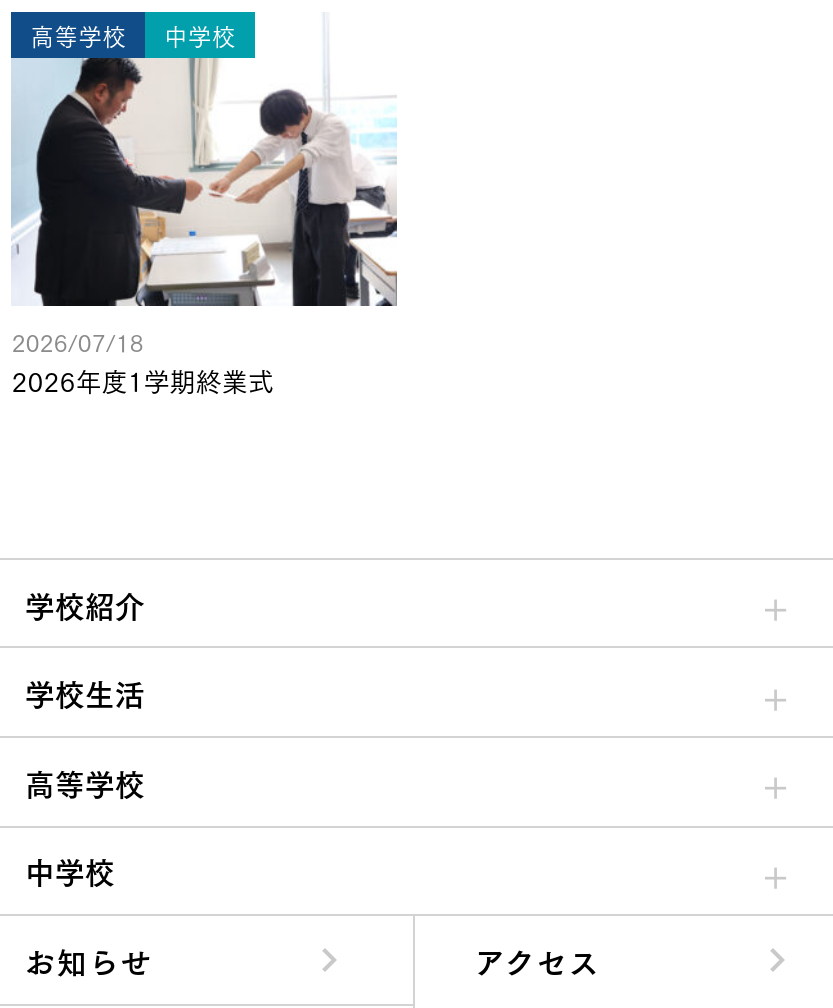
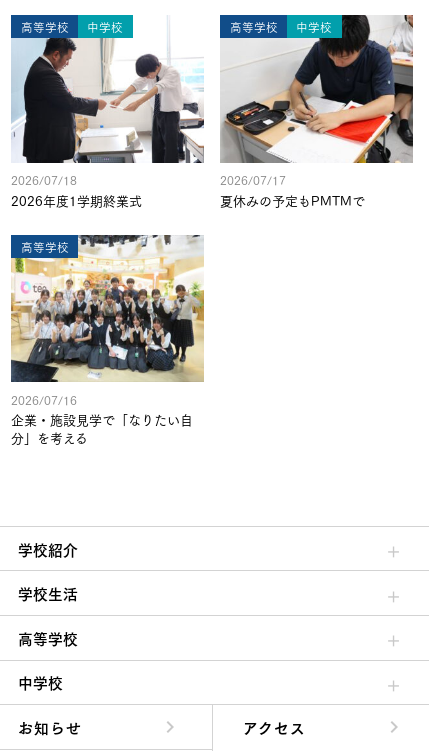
none -> [220,14,414,164] [image] | 高等学校 | 中学校
none -> [10,170,365,383] [image] | 2026/07/17 | 夏休みの予定もPMTMで | 高等学校
none -> [11,389,193,447] 2026/07/16 | 企業・施設見学で「なりたい自 | 分」を考える

